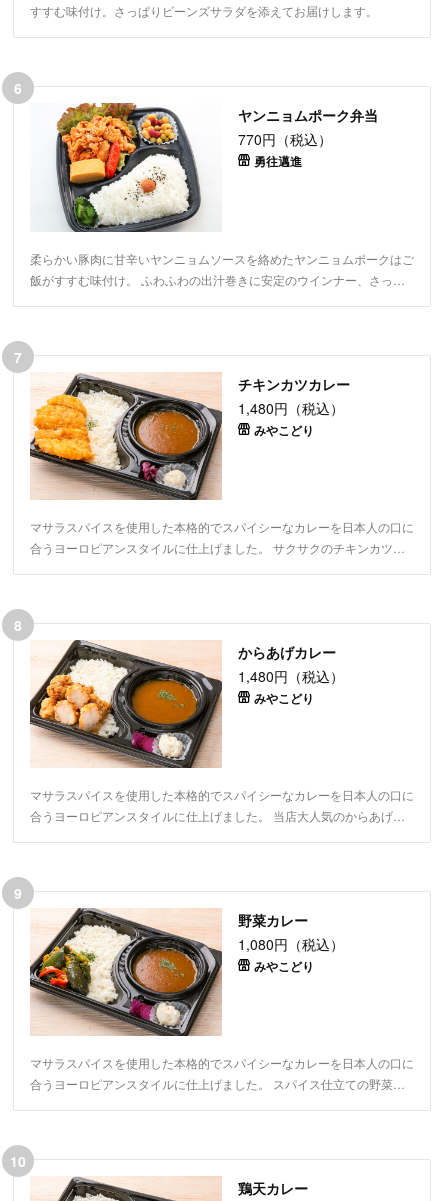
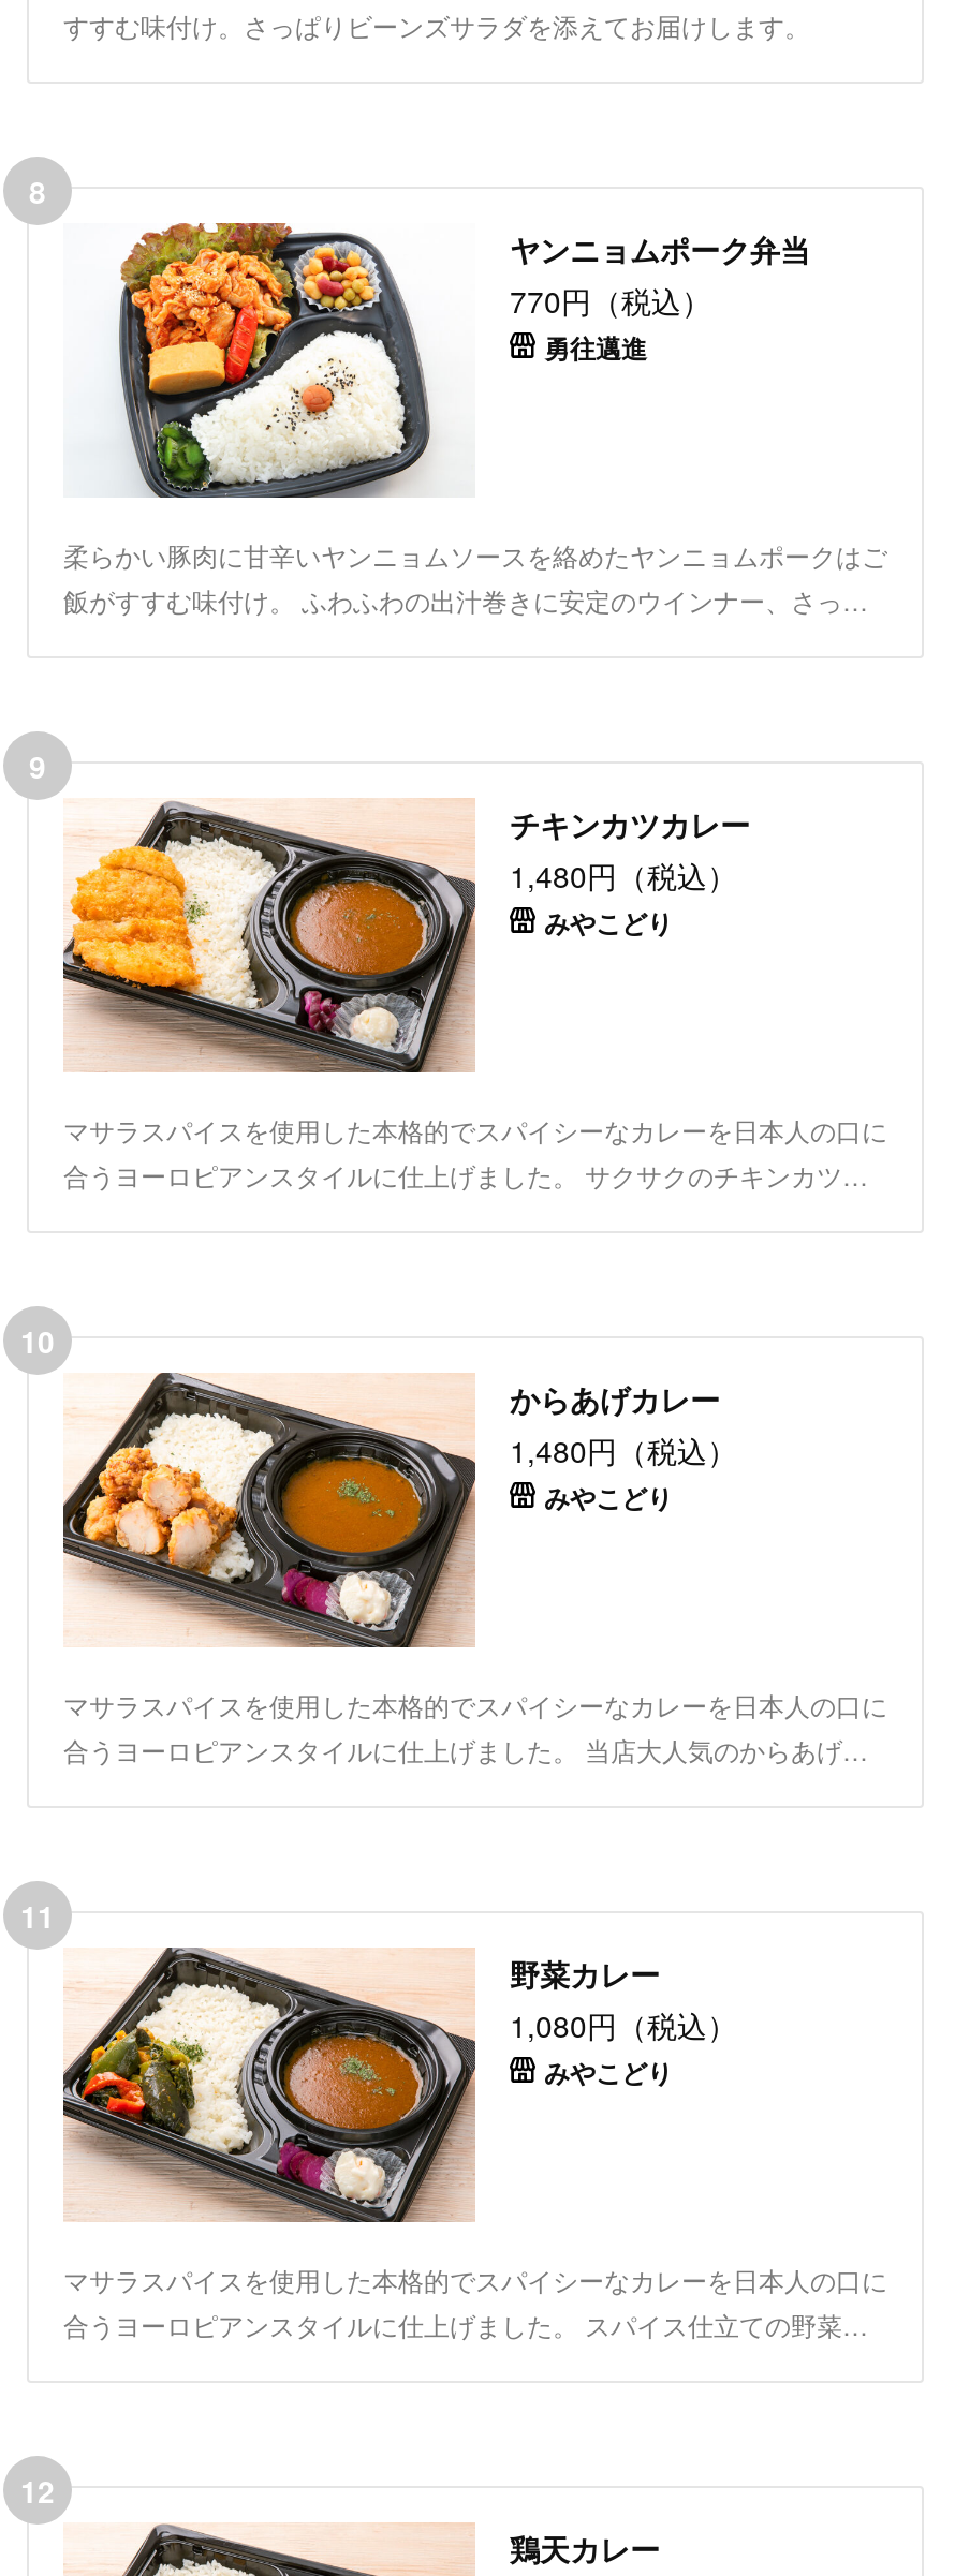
[14,78,22,98] 6 -> [29,168,46,211] 8
[14,347,22,367] 7 -> [29,743,46,786] 9
[14,615,22,635] 8 -> [20,1318,55,1361] 10
[14,883,22,903] 9 -> [20,1893,55,1936] 11
[10,1151,26,1171] 10 -> [20,2468,55,2511] 12

